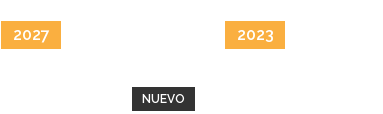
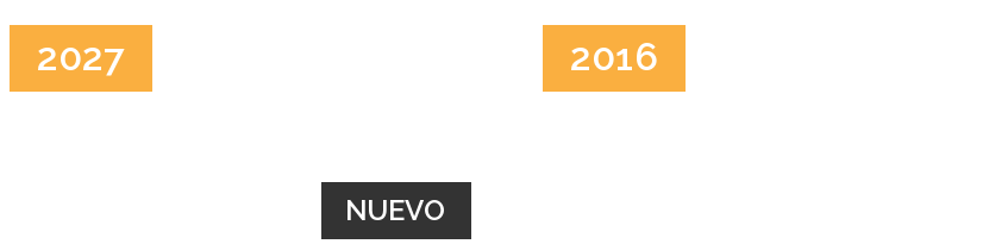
[236,24,273,43] 2023 -> [570,33,658,79] 2016

